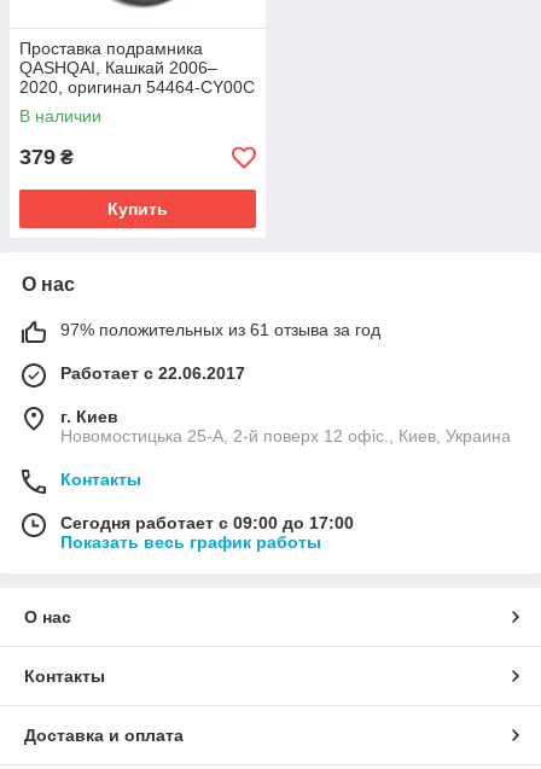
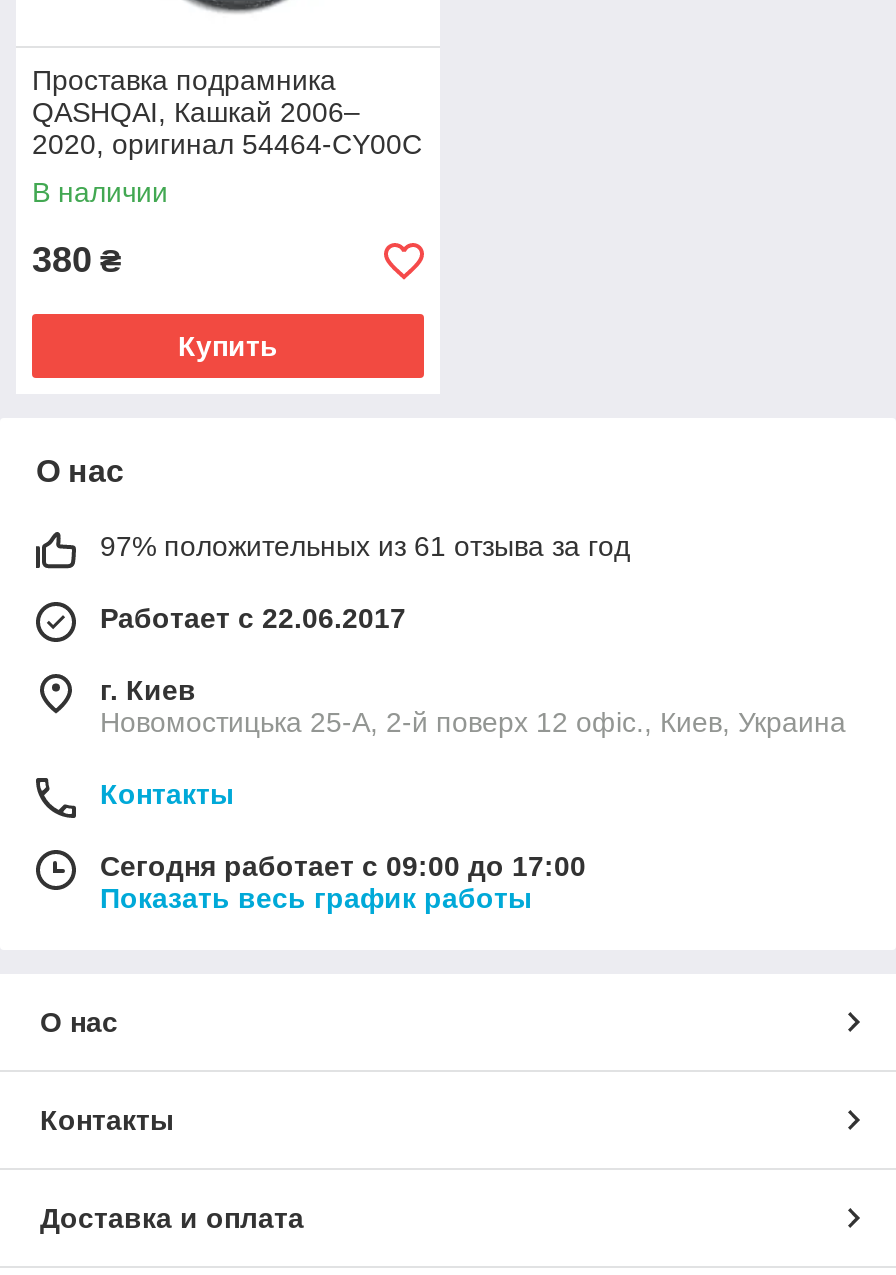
[19,145,74,169] 379 ₴ -> [32,240,122,280] 380 ₴

